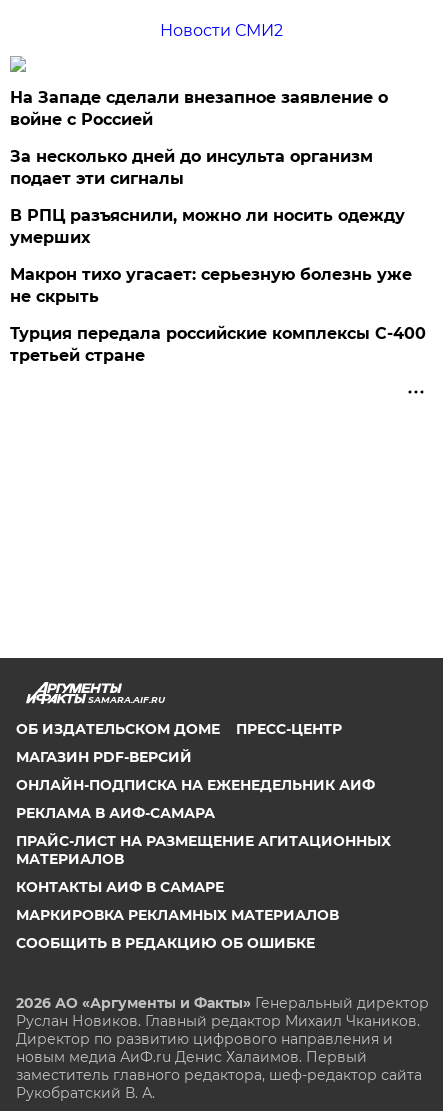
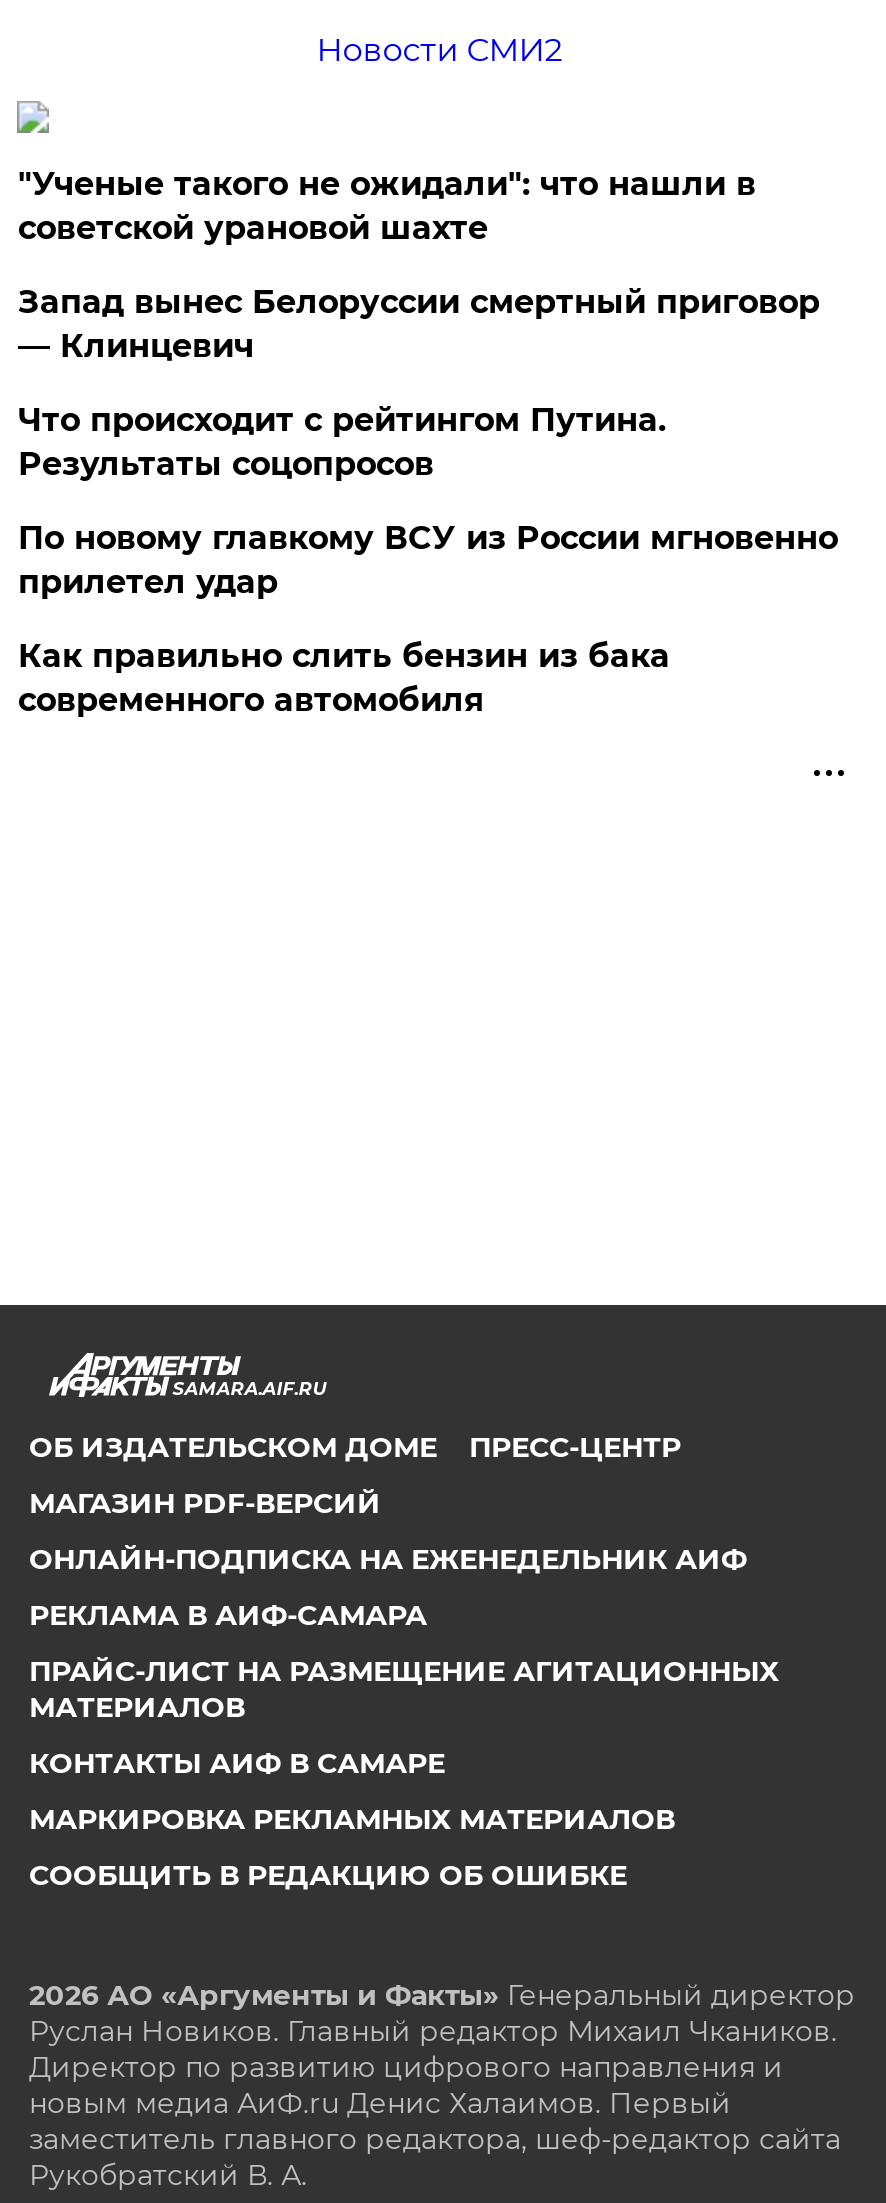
[10,88,388,129] На Западе сделали внезапное заявление о | войне с Россией -> [18,166,756,248] "Ученые такого не ожидали": что нашли в | советской урановой шахте
[10,147,373,188] За несколько дней до инсульта организм | подает эти сигналы -> [18,284,820,366] Запад вынес Белоруссии смертный приговор | — Клинцевич
[10,206,405,247] В РПЦ разъяснили, можно ли носить одежду | умерших -> [18,402,666,484] Что происходит с рейтингом Путина. | Результаты соцопросов
[10,265,412,306] Макрон тихо угасает: серьезную болезнь уже | не скрыть -> [18,520,838,602] По новому главкому ВСУ из России мгновенно | прилетел удар
[10,324,426,365] Турция передала российские комплексы С-400 | третьей стране -> [18,638,670,720] Как правильно слить бензин из бака | современного автомобиля

